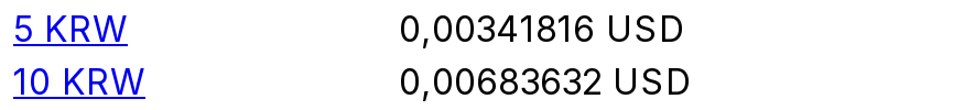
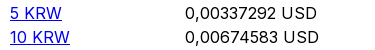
[399,7,685,51] 0,00341816 USD -> [185,3,317,23] 0,00337292 USD
[399,60,692,104] 0,00683632 USD -> [185,27,319,47] 0,00674583 USD

